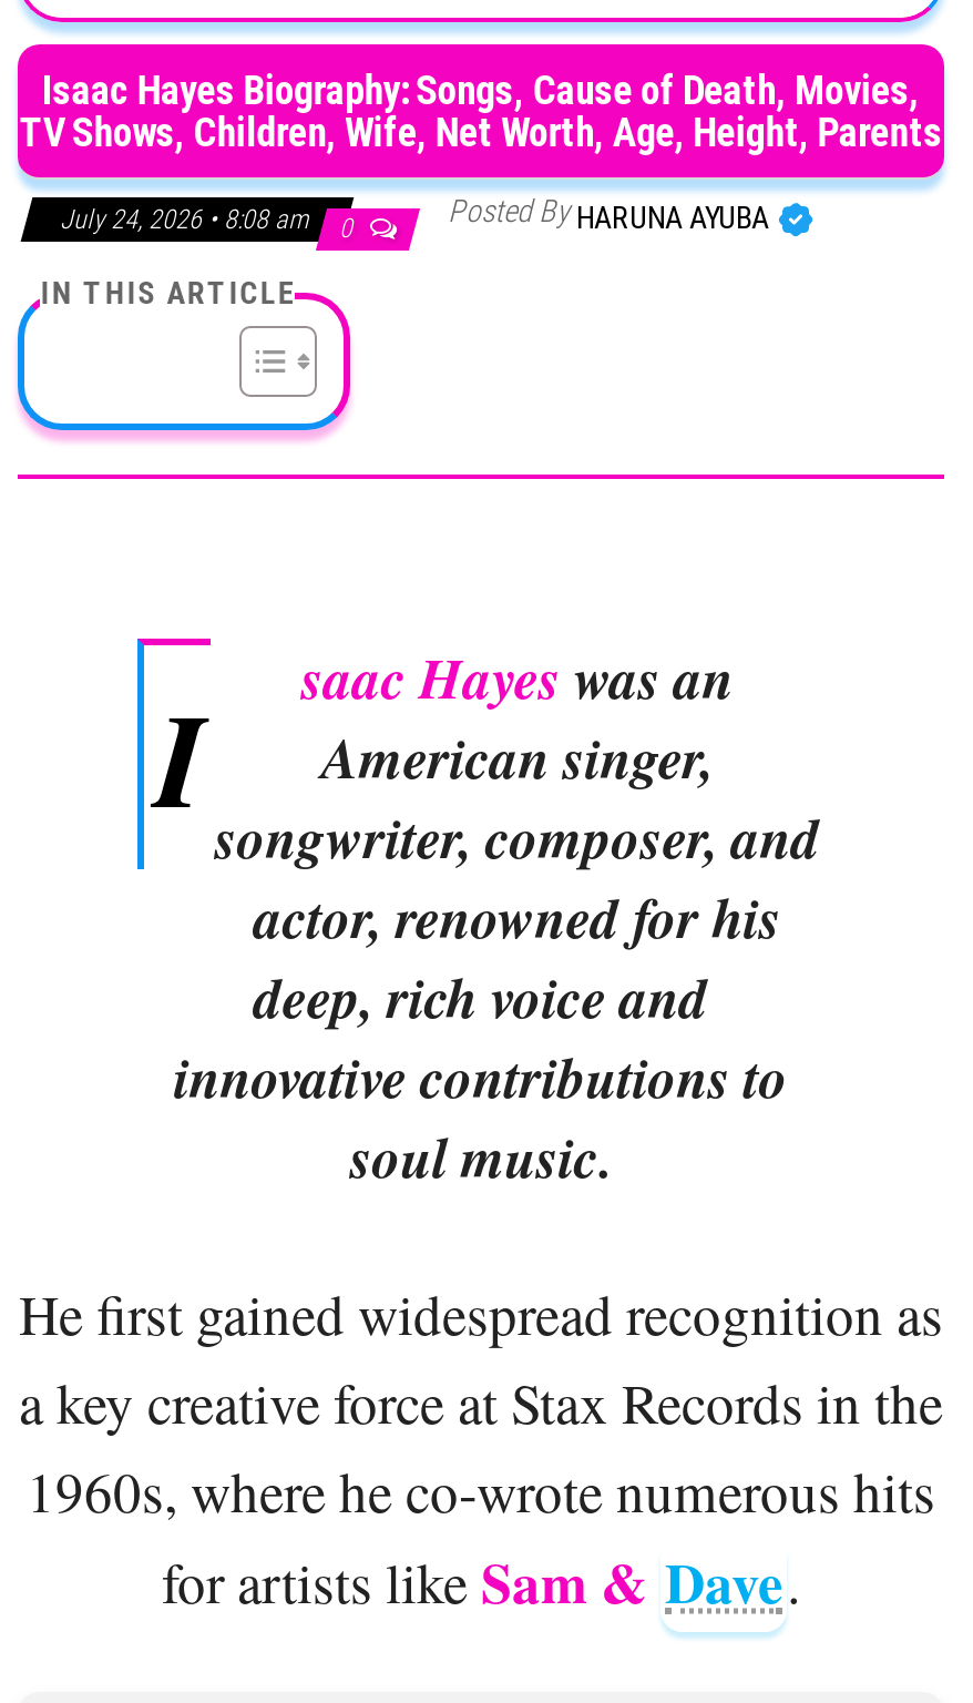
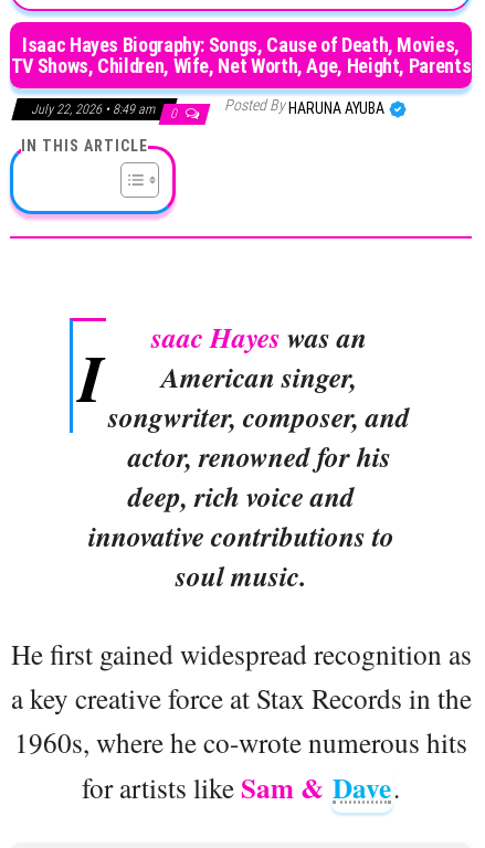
[60,204,359,244] July 24, 2026 • 8:08 am 0 -> [31,102,180,121] July 22, 2026 • 8:49 am 0

